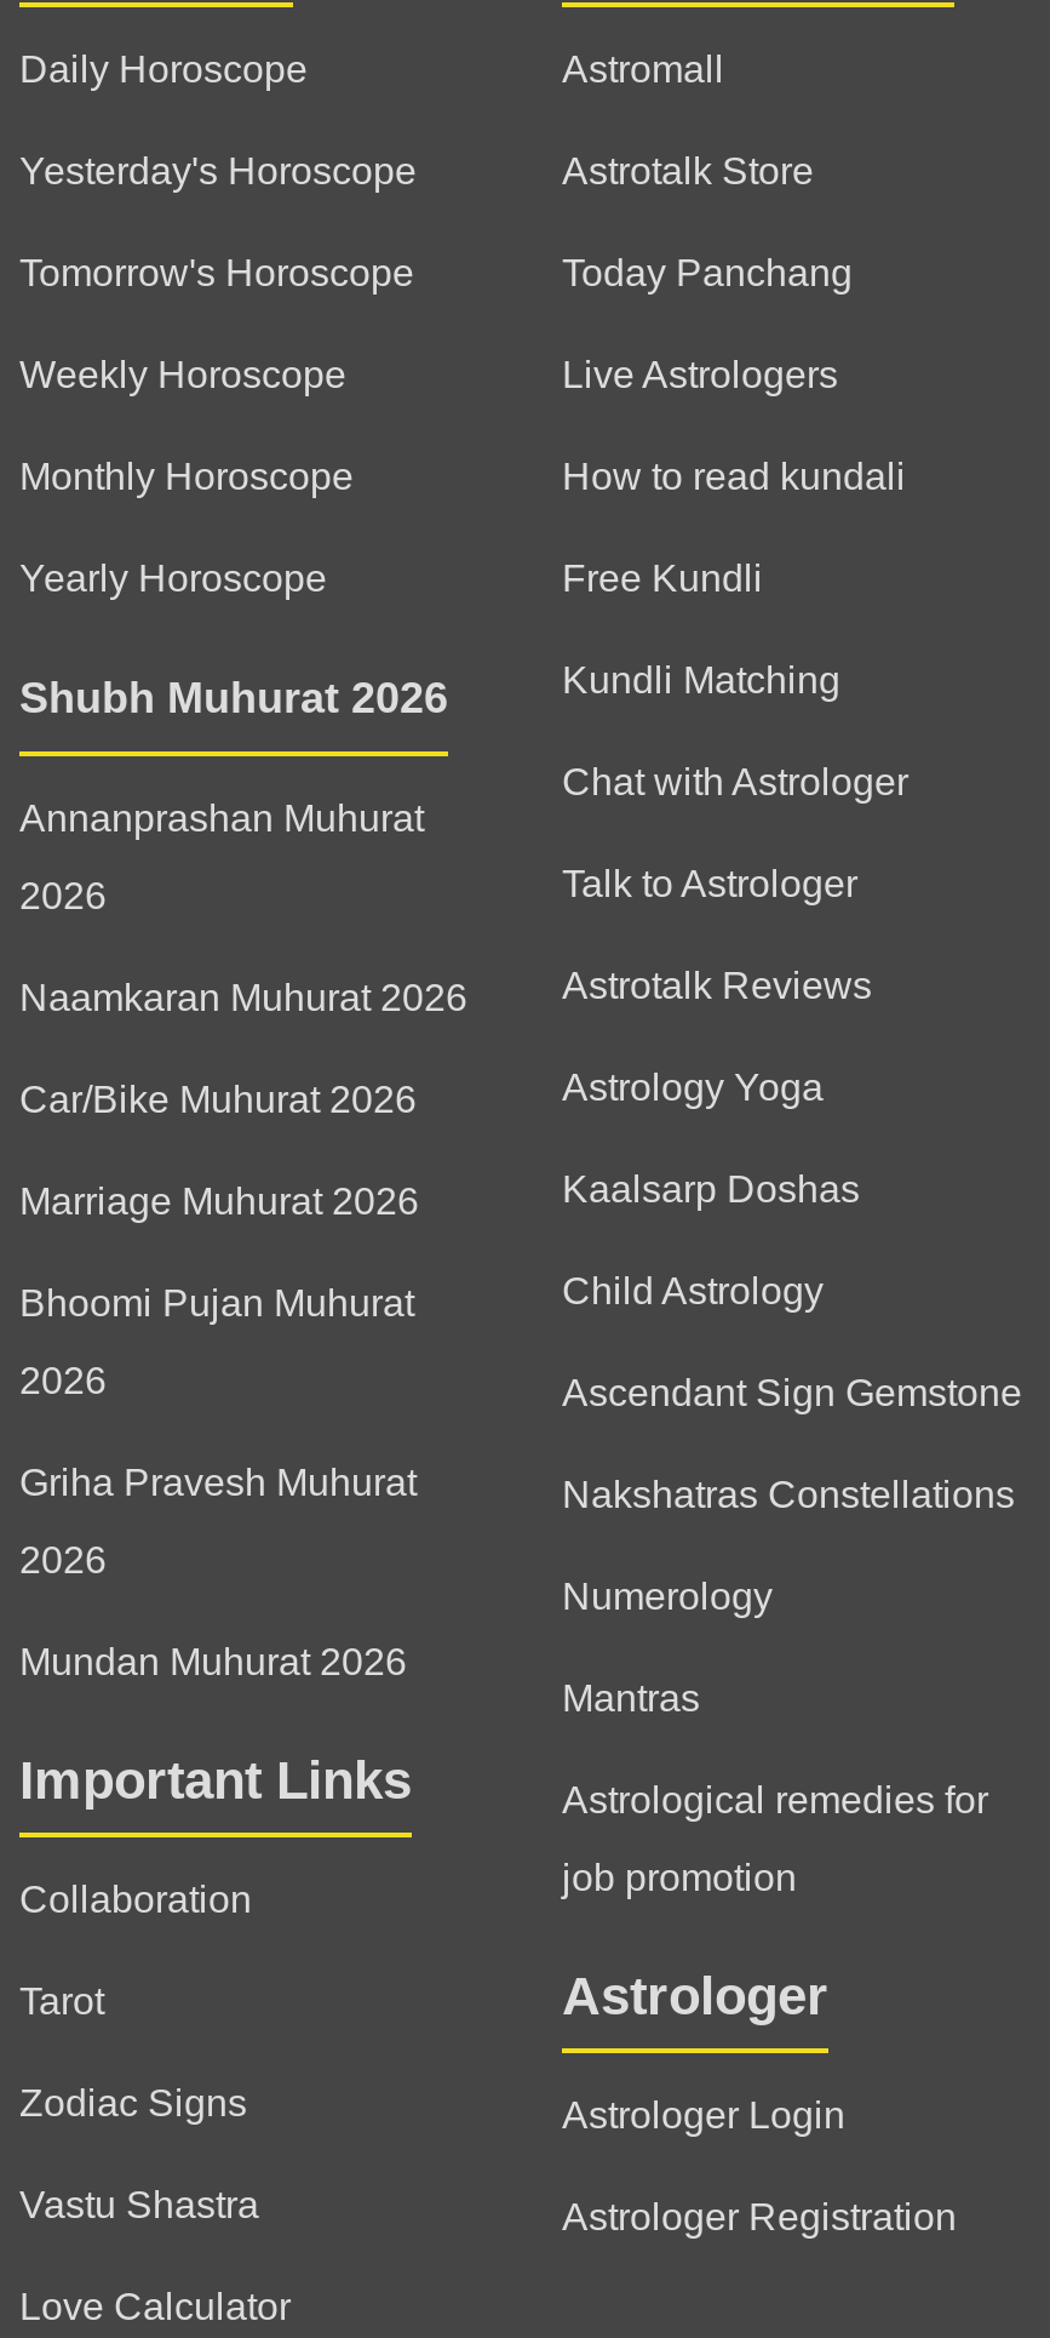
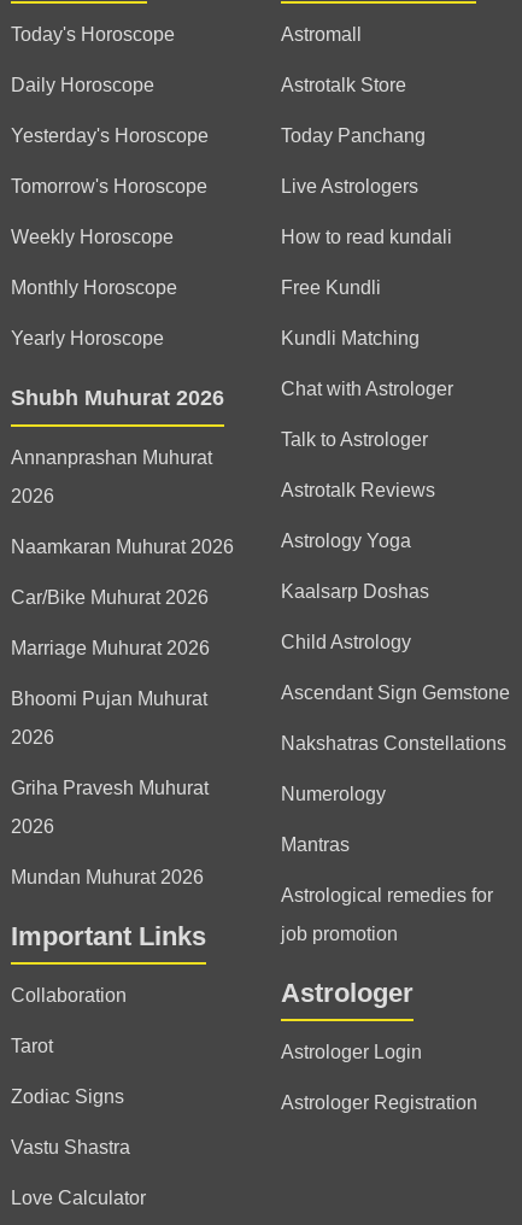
none -> [11,24,175,45] Today's Horoscope

